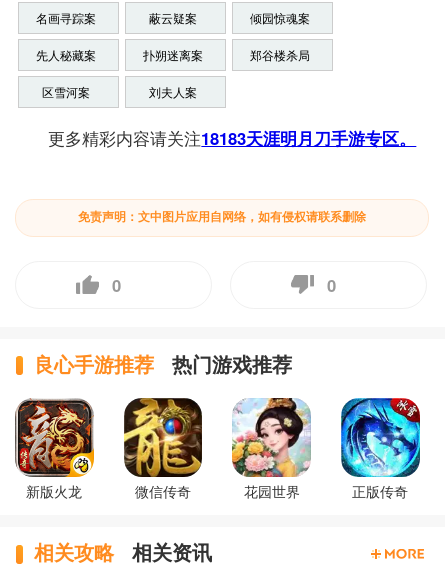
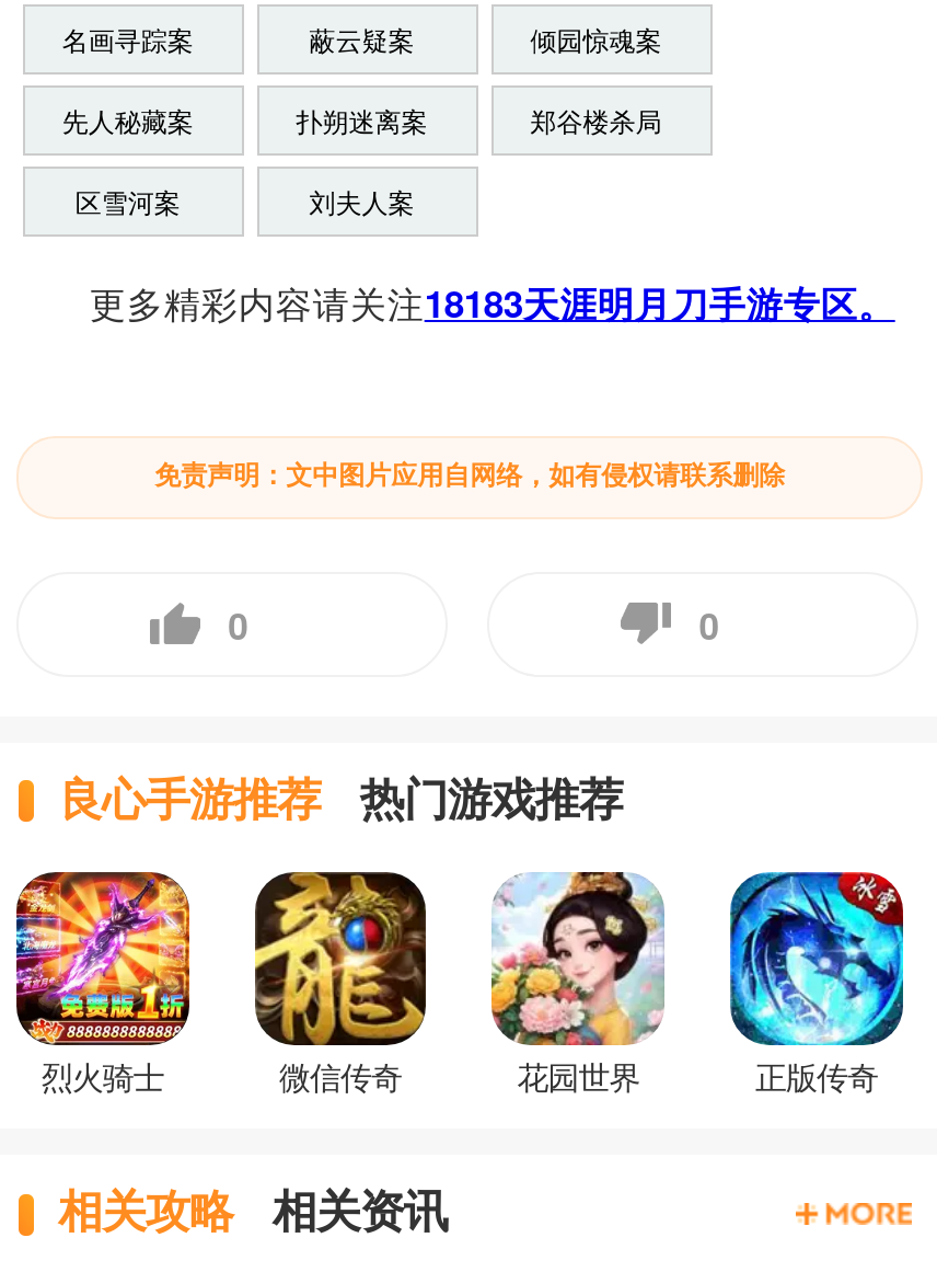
[14,398,95,500] [image] | 新版火龙 -> [14,870,192,1096] [image] | 烈火骑士

